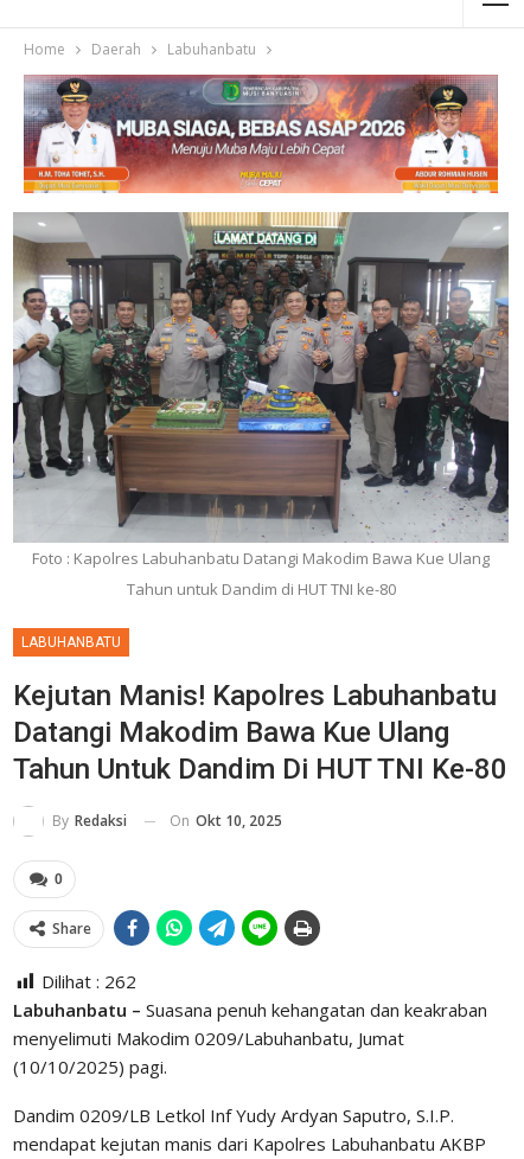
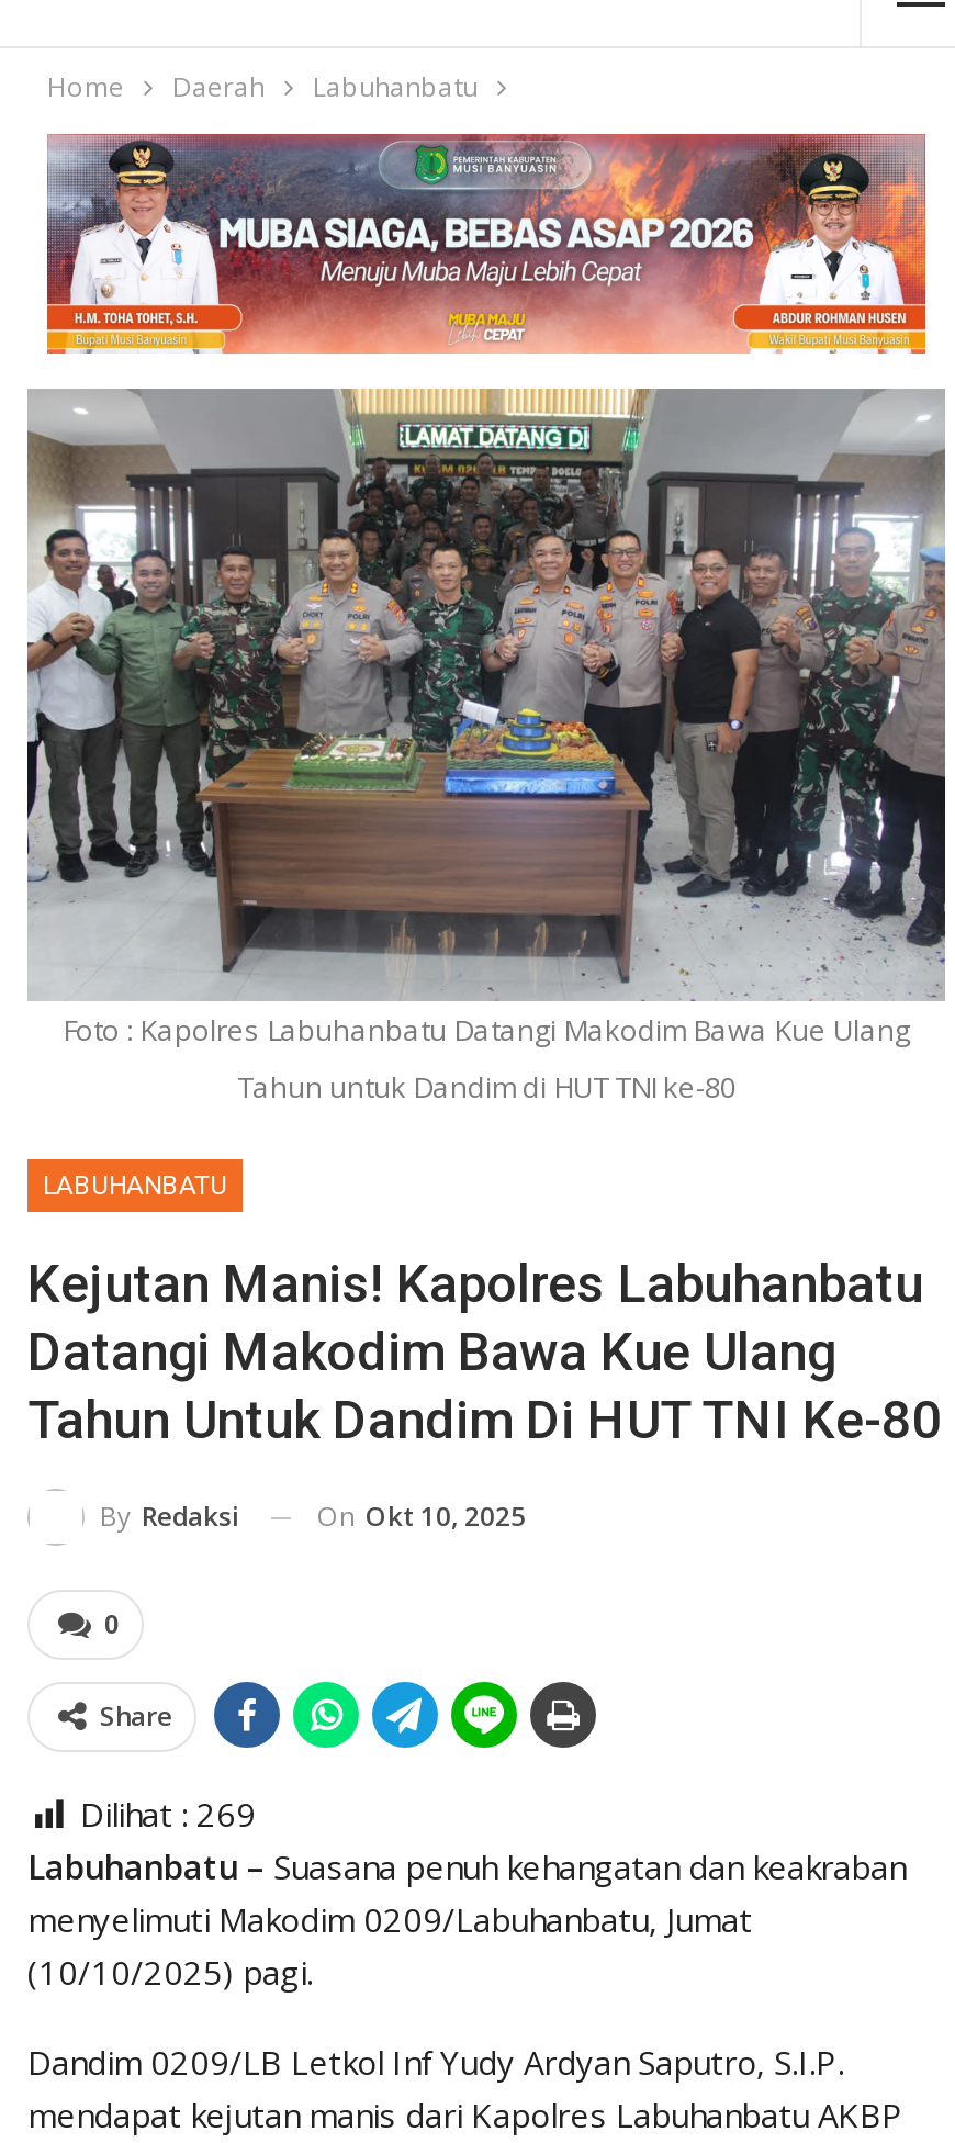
[41,970,136,993] Dilihat : 262 -> [80,1792,256,1836] Dilihat : 269

